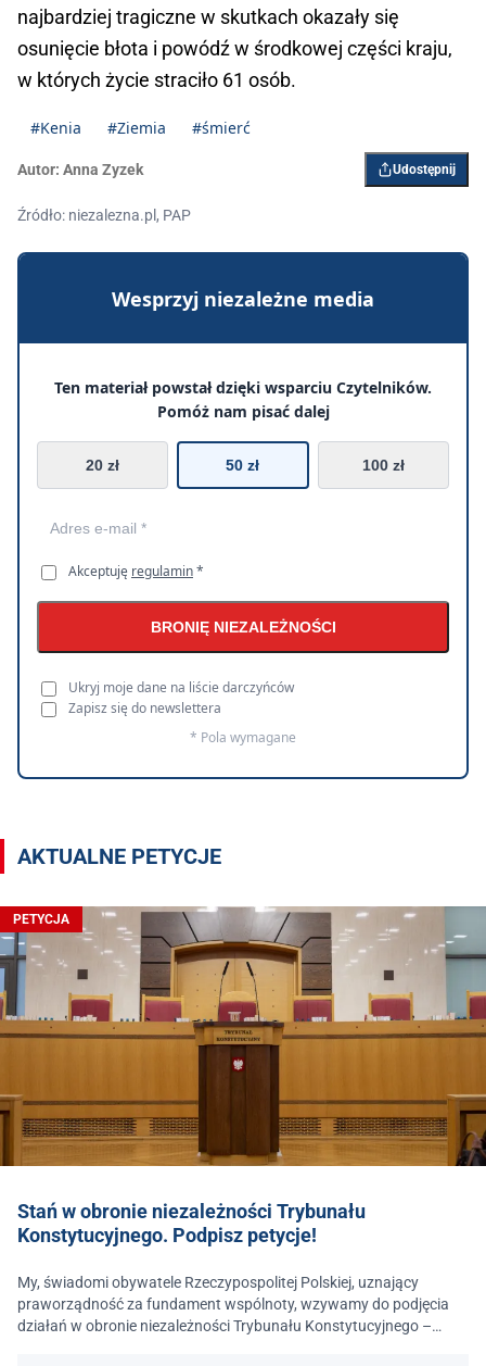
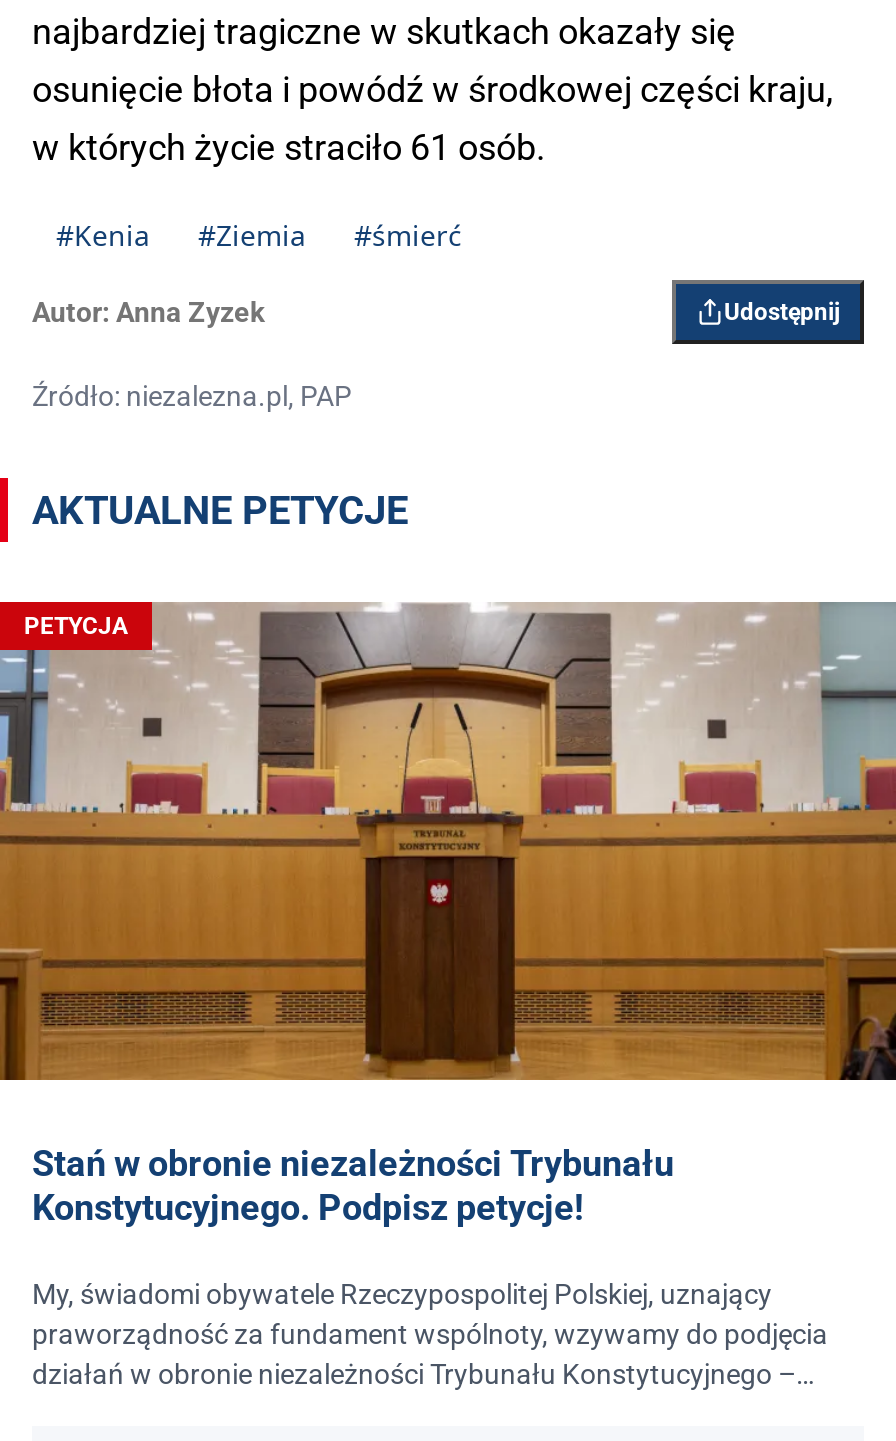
[16,251,470,780] [image] | Wesprzyj niezależne media | Ten materiał powstał dzięki wsparciu Czytelników. | Pomóż nam pisać dalej | 20 zł | 50 zł | 100 zł -> none
[68,562,336,747] Akceptuję regulamin * | BRONIĘ NIEZALEŻNOŚCI | Ukryj moje dane na liście darczyńców | Zapisz się do newslettera | * Pola wymagane -> none

